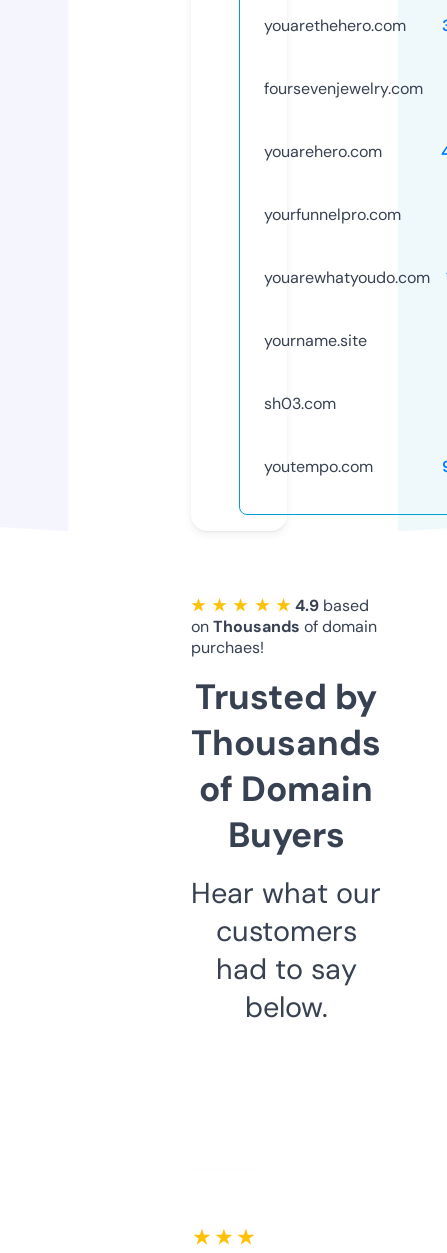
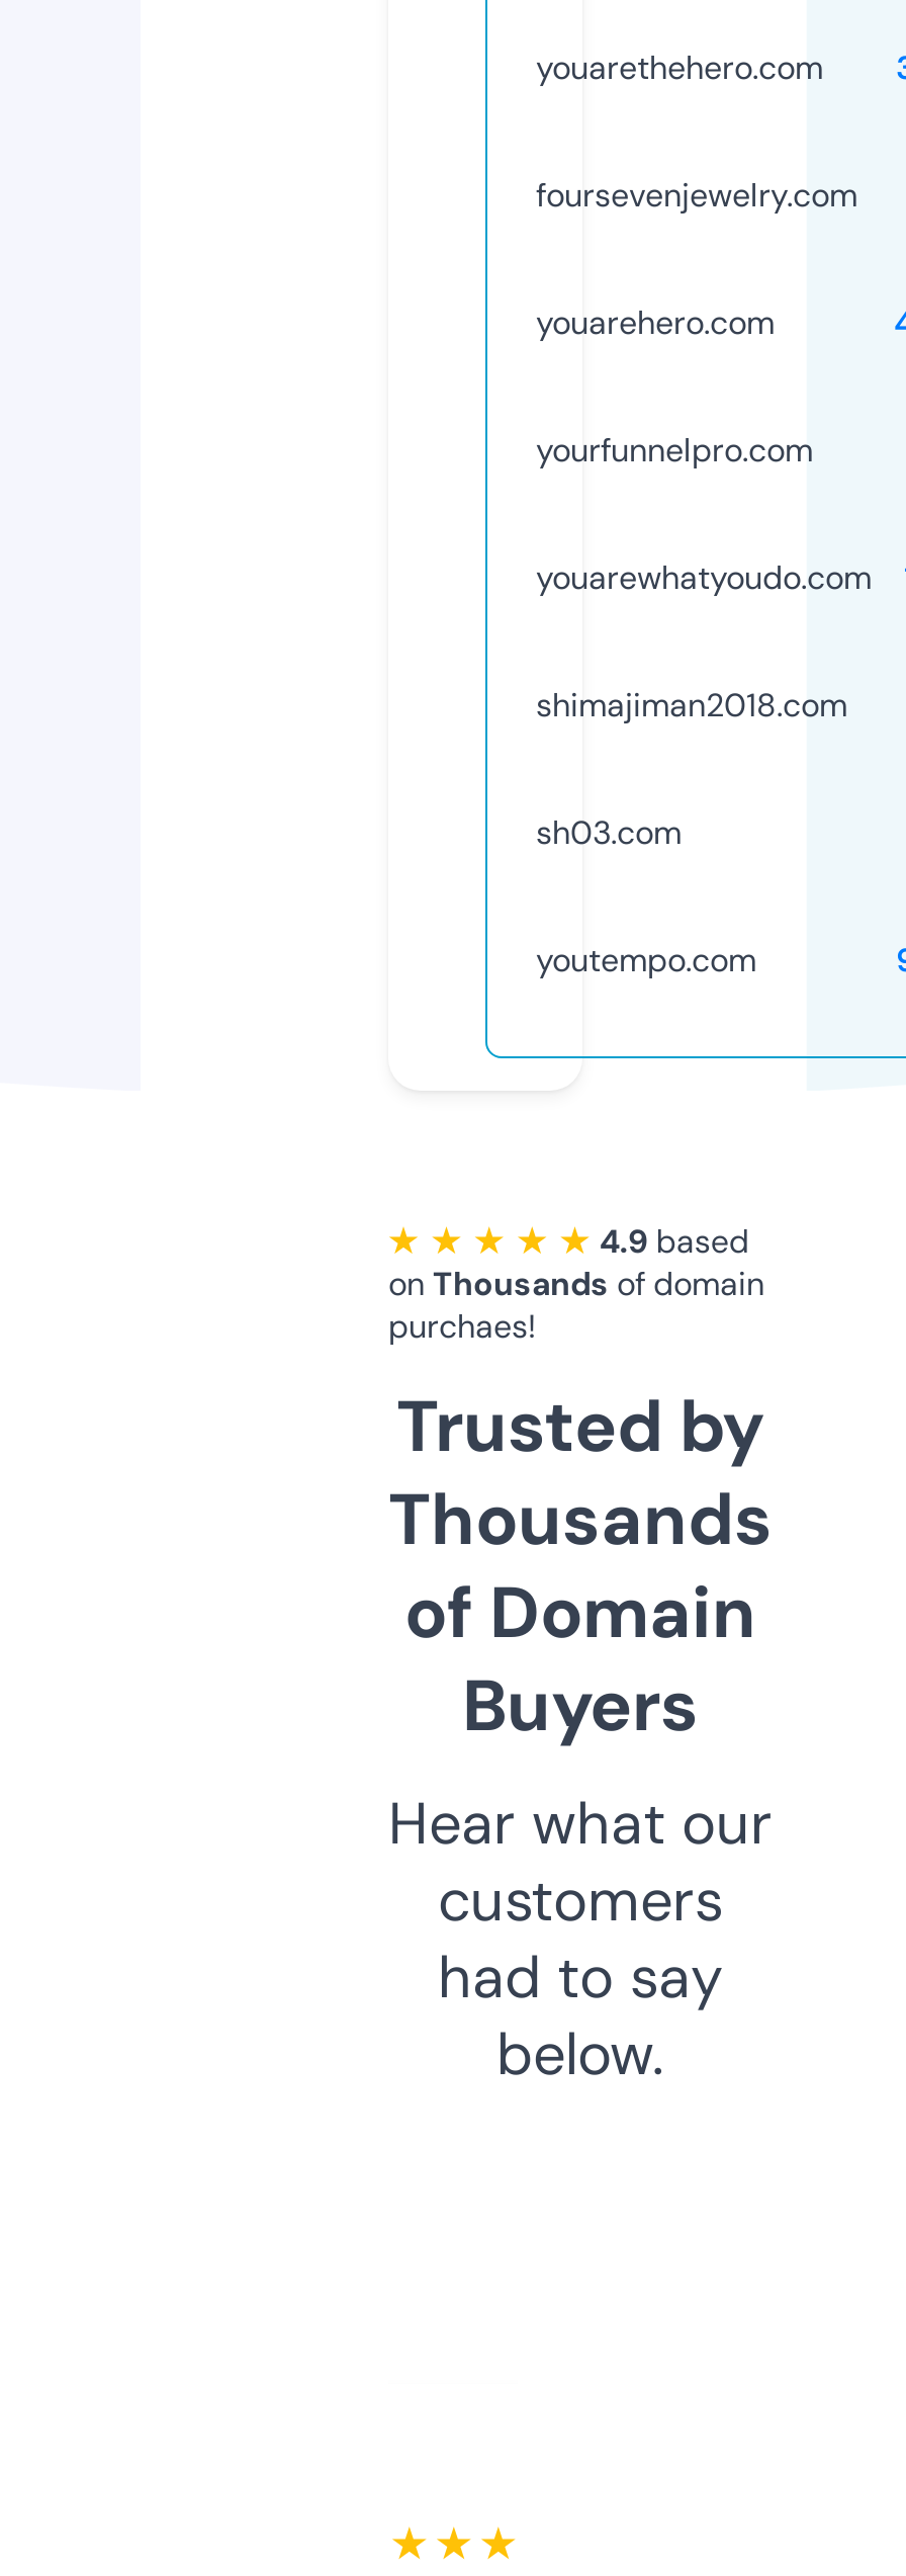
[264,330,367,351] yourname.site -> [536,684,847,726] shimajiman2018.com

